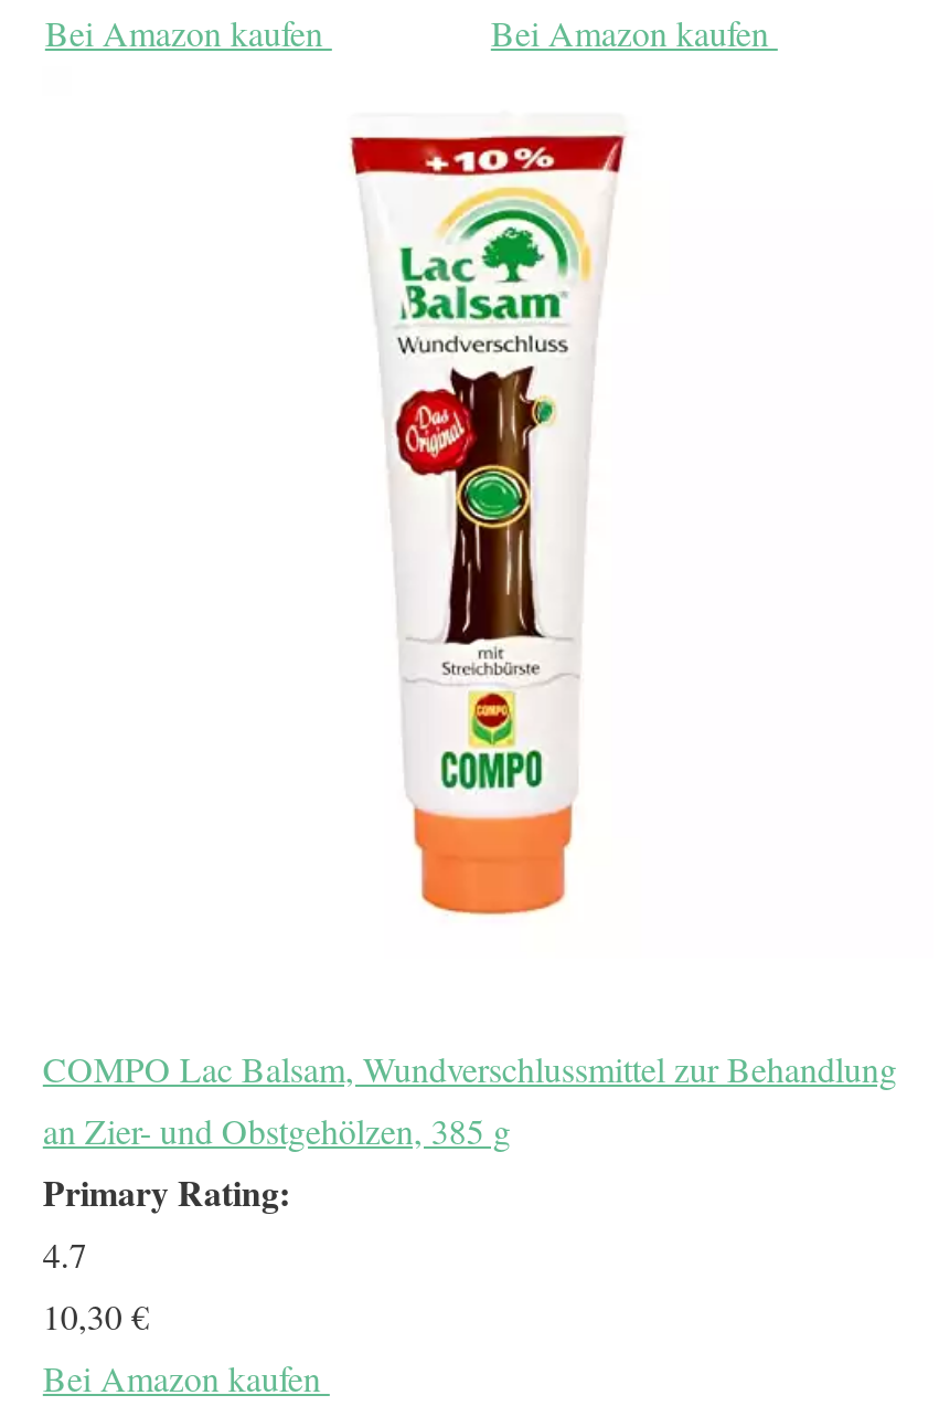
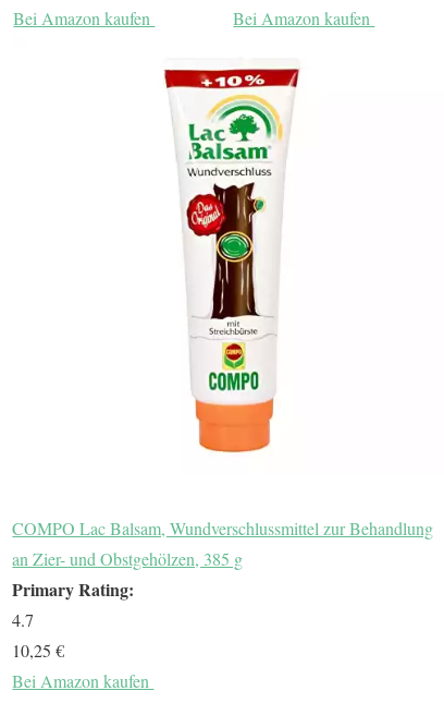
[43,1292,149,1338] 10,30 € -> [12,638,65,661] 10,25 €

